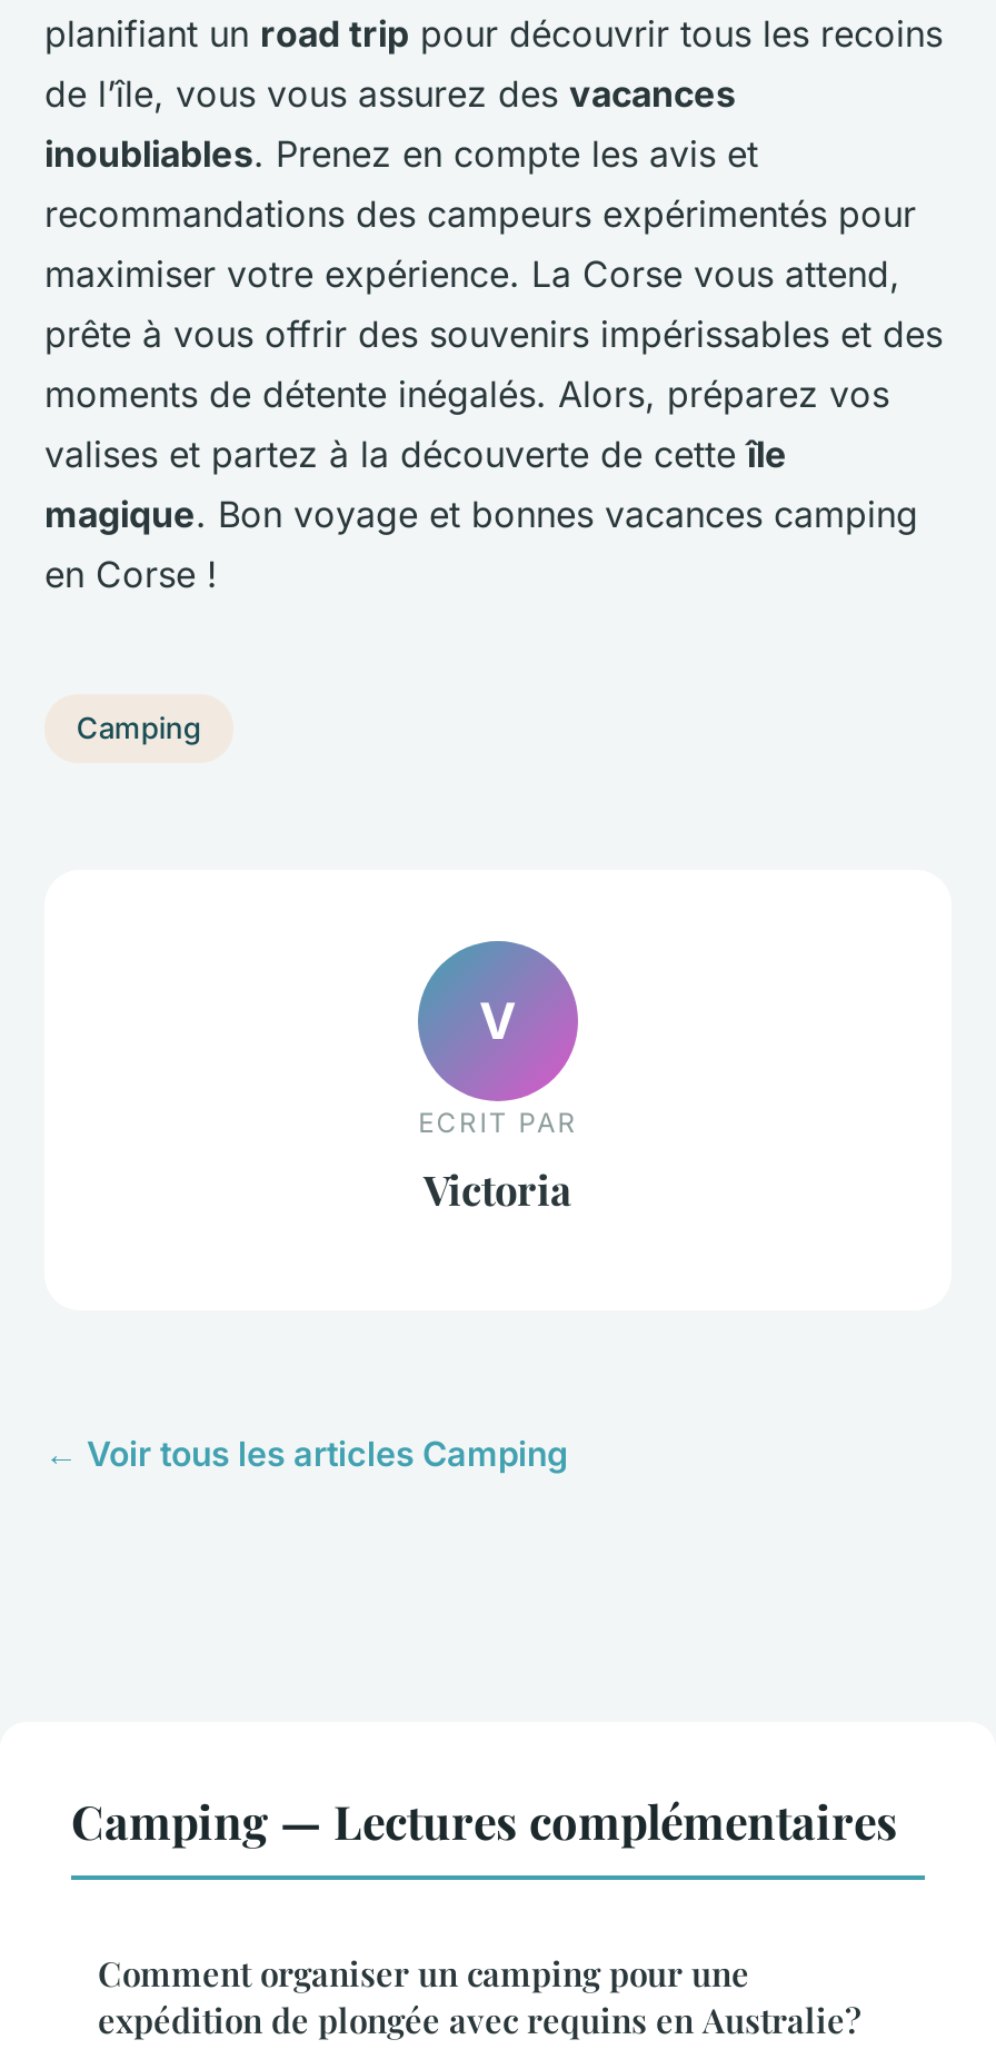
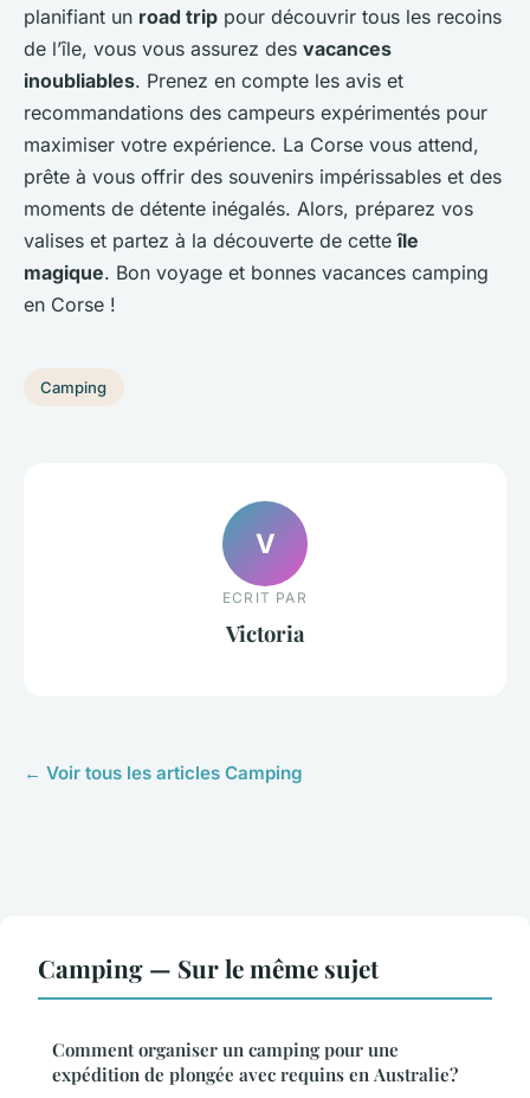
[71,1787,898,1850] Camping — Lectures complémentaires -> [38,952,379,985] Camping — Sur le même sujet

